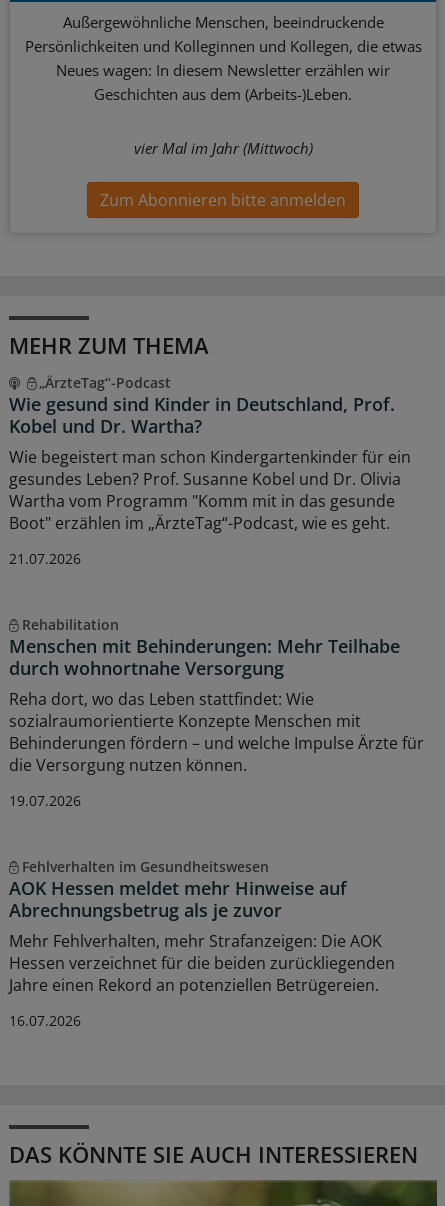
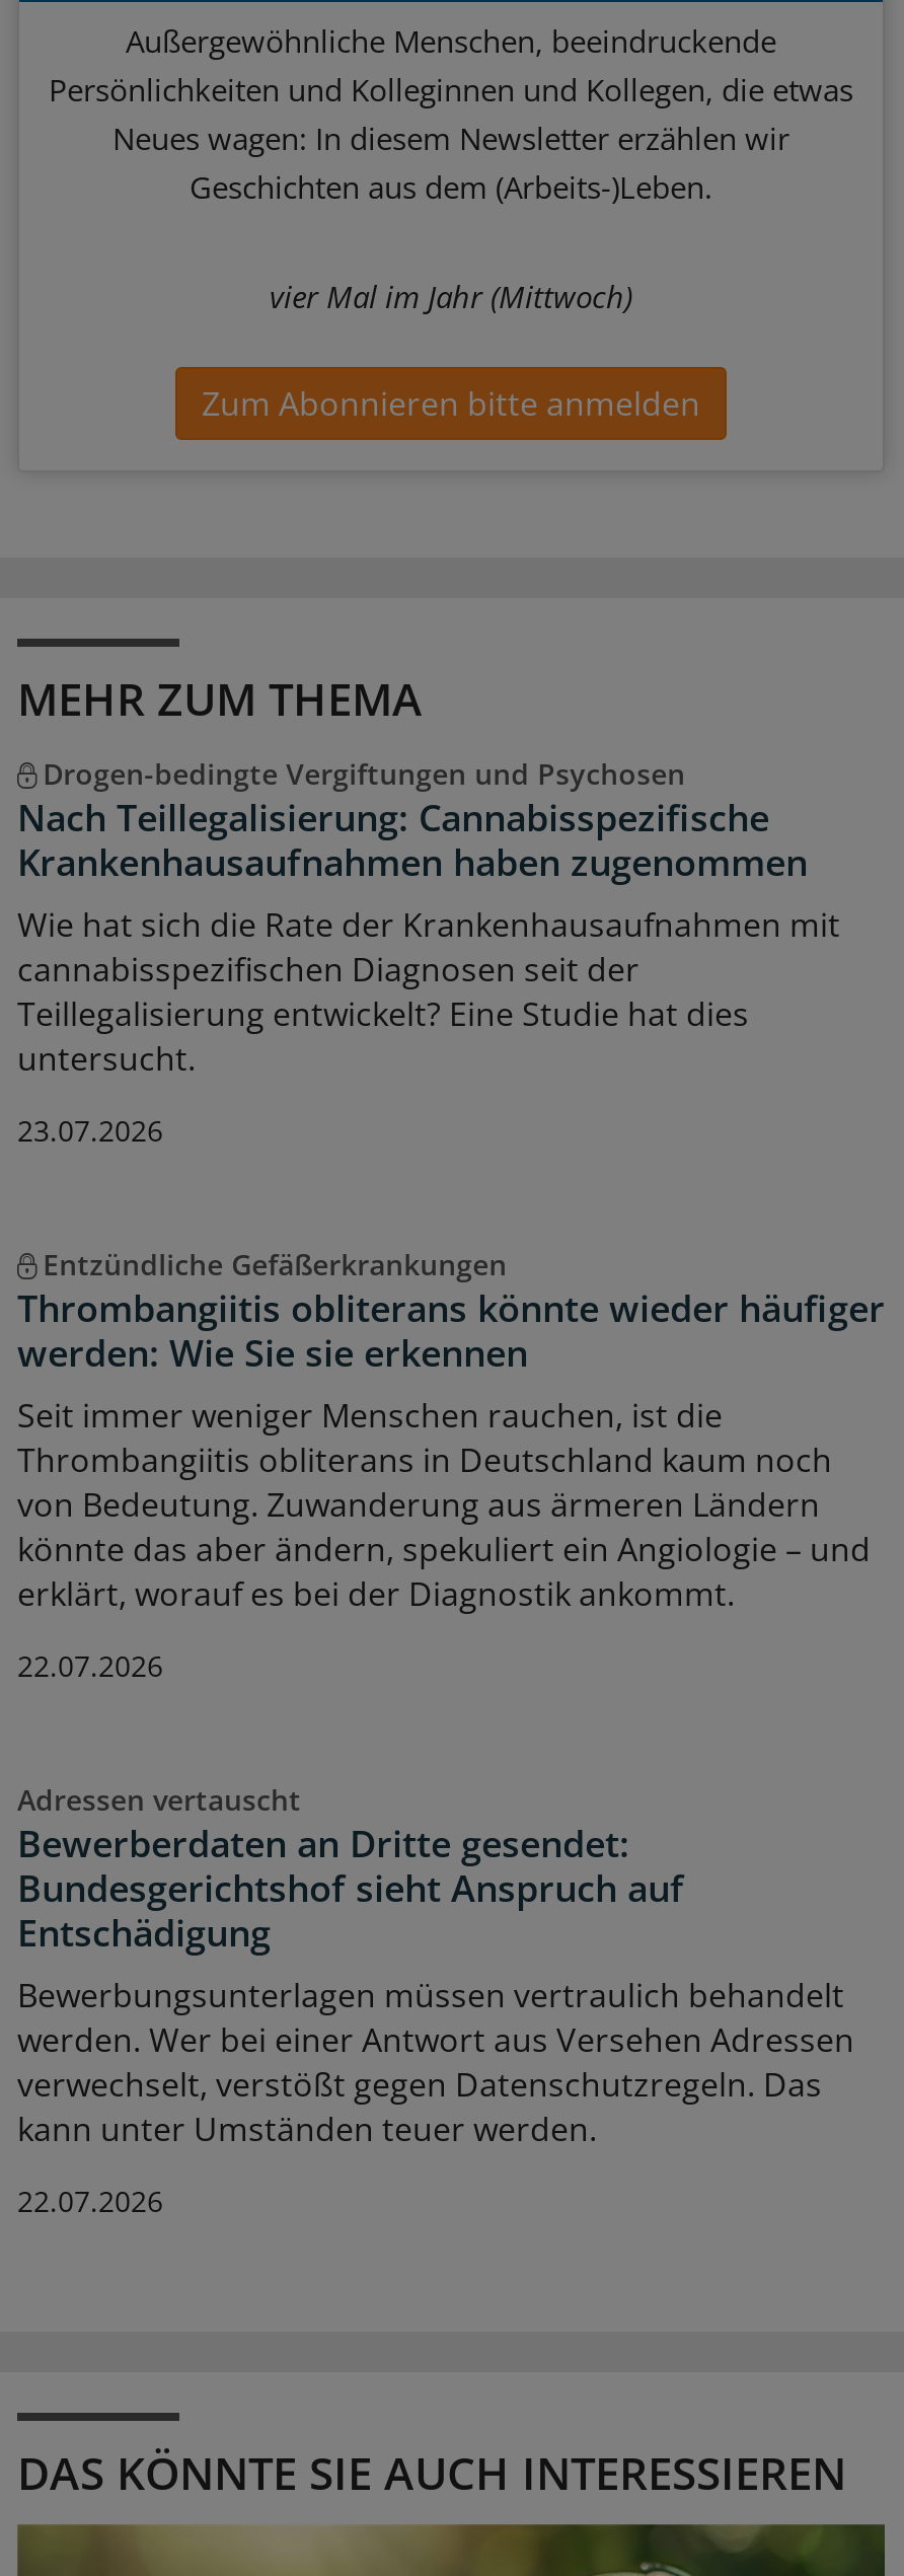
[9,373,411,534] „ÄrzteTag“-Podcast | Wie gesund sind Kinder in Deutschland, Prof. | Kobel und Dr. Wartha? | Wie begeistert man schon Kindergartenkinder für ein | gesundes Leben? Prof. Susanne Kobel und Dr. Olivia | Wartha vom Programm "Komm mit in das gesunde | Boot" erzählen im „ÄrzteTag“-Podcast, wie es geht. -> [17,753,840,1080] Drogen-bedingte Vergiftungen und Psychosen | Nach Teillegalisierung: Cannabisspezifische | Krankenhausaufnahmen haben zugenommen | Wie hat sich die Rate der Krankenhausaufnahmen mit | cannabisspezifischen Diagnosen seit der | Teillegalisierung entwickelt? Eine Studie hat dies | untersucht.
[9,549,81,568] 21.07.2026 -> [17,1110,163,1149] 23.07.2026
[9,615,424,776] Rehabilitation | Menschen mit Behinderungen: Mehr Teilhabe | durch wohnortnahe Versorgung | Reha dort, wo das Leben stattfindet: Wie | sozialraumorientierte Konzepte Menschen mit | Behinderungen fördern – und welche Impulse Ärzte für | die Versorgung nutzen können. -> [17,1244,885,1615] Entzündliche Gefäßerkrankungen | Thrombangiitis obliterans könnte wieder häufiger | werden: Wie Sie sie erkennen | Seit immer weniger Menschen rauchen, ist die | Thrombangiitis obliterans in Deutschland kaum noch | von Bedeutung. Zuwanderung aus ärmeren Ländern | könnte das aber ändern, spekuliert ein Angiologie – und | erklärt, worauf es bei der Diagnostik ankommt.
[9,791,81,810] 19.07.2026 -> [17,1646,163,1684] 22.07.2026
[9,857,395,996] Fehlverhalten im Gesundheitswesen | AOK Hessen meldet mehr Hinweise auf | Abrechnungsbetrug als je zuvor | Mehr Fehlverhalten, mehr Strafanzeigen: Die AOK | Hessen verzeichnet für die beiden zurückliegenden | Jahre einen Rekord an potenziellen Betrügereien. -> [17,1779,854,2150] Adressen vertauscht | Bewerberdaten an Dritte gesendet: | Bundesgerichtshof sieht Anspruch auf | Entschädigung | Bewerbungsunterlagen müssen vertraulich behandelt | werden. Wer bei einer Antwort aus Versehen Adressen | verwechselt, verstößt gegen Datenschutzregeln. Das | kann unter Umständen teuer werden.
[9,1011,81,1030] 16.07.2026 -> [17,2181,163,2219] 22.07.2026

